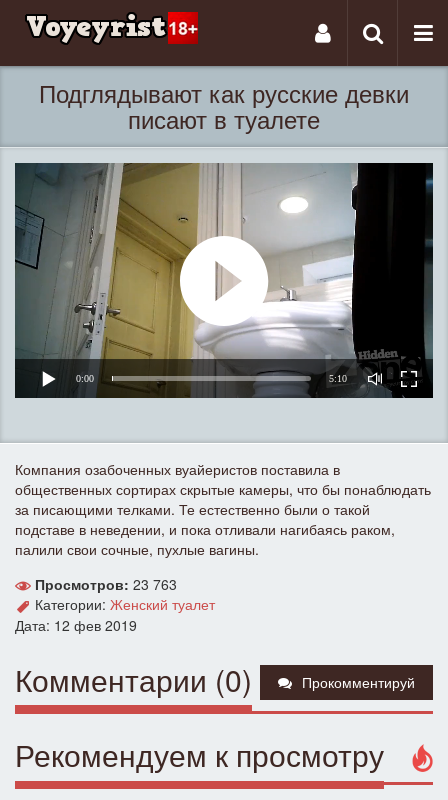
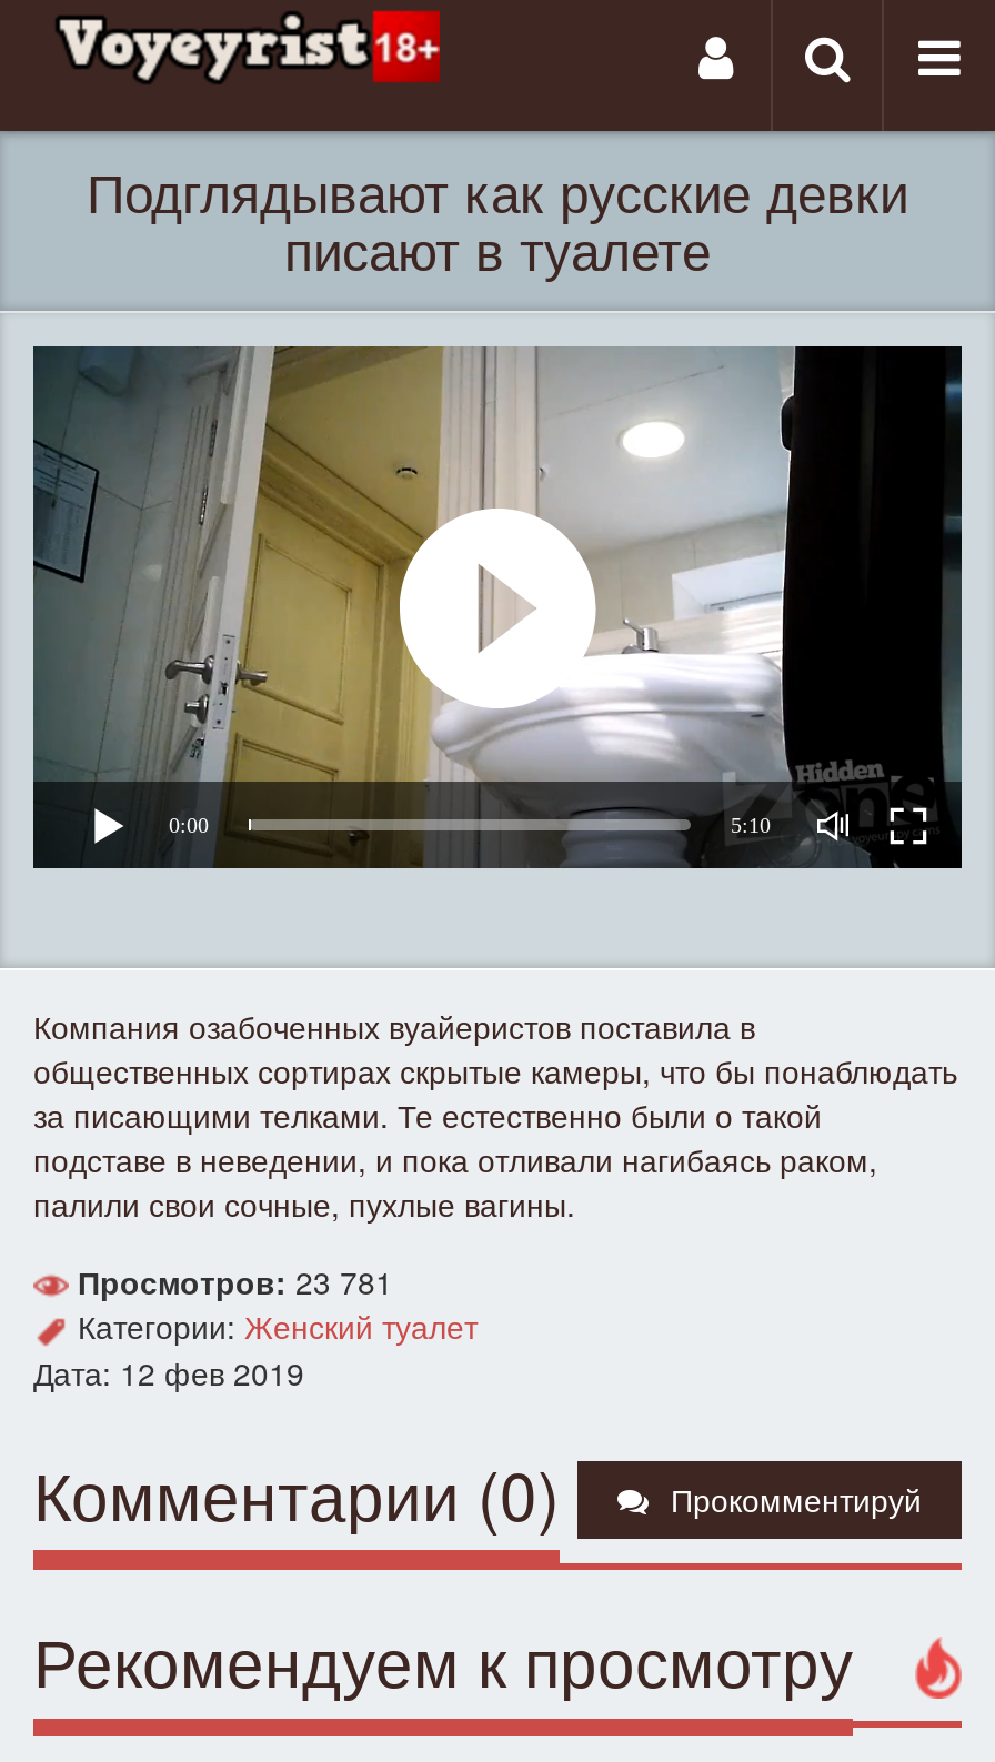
[35,574,177,594] Просмотров: 23 763 -> [78,1259,393,1304] Просмотров: 23 781

